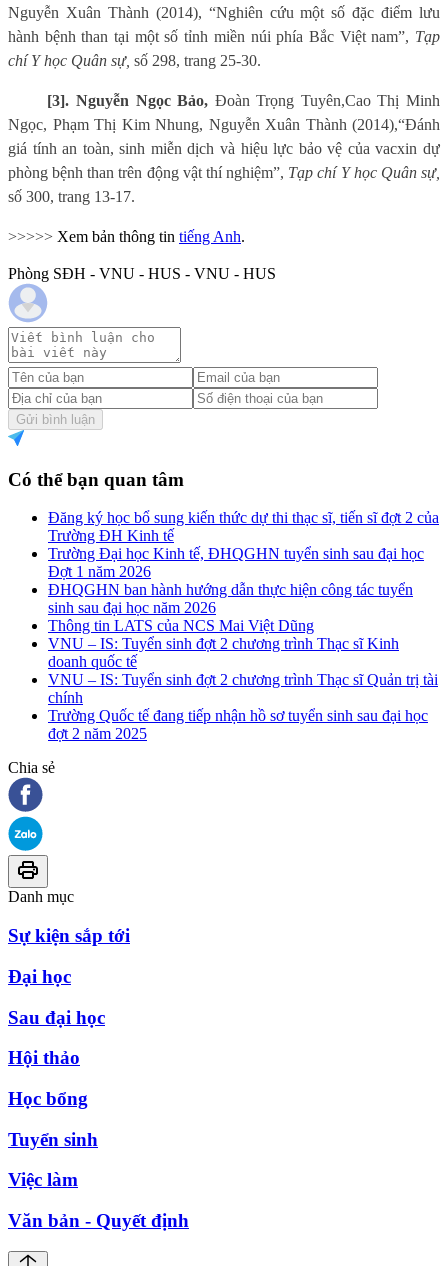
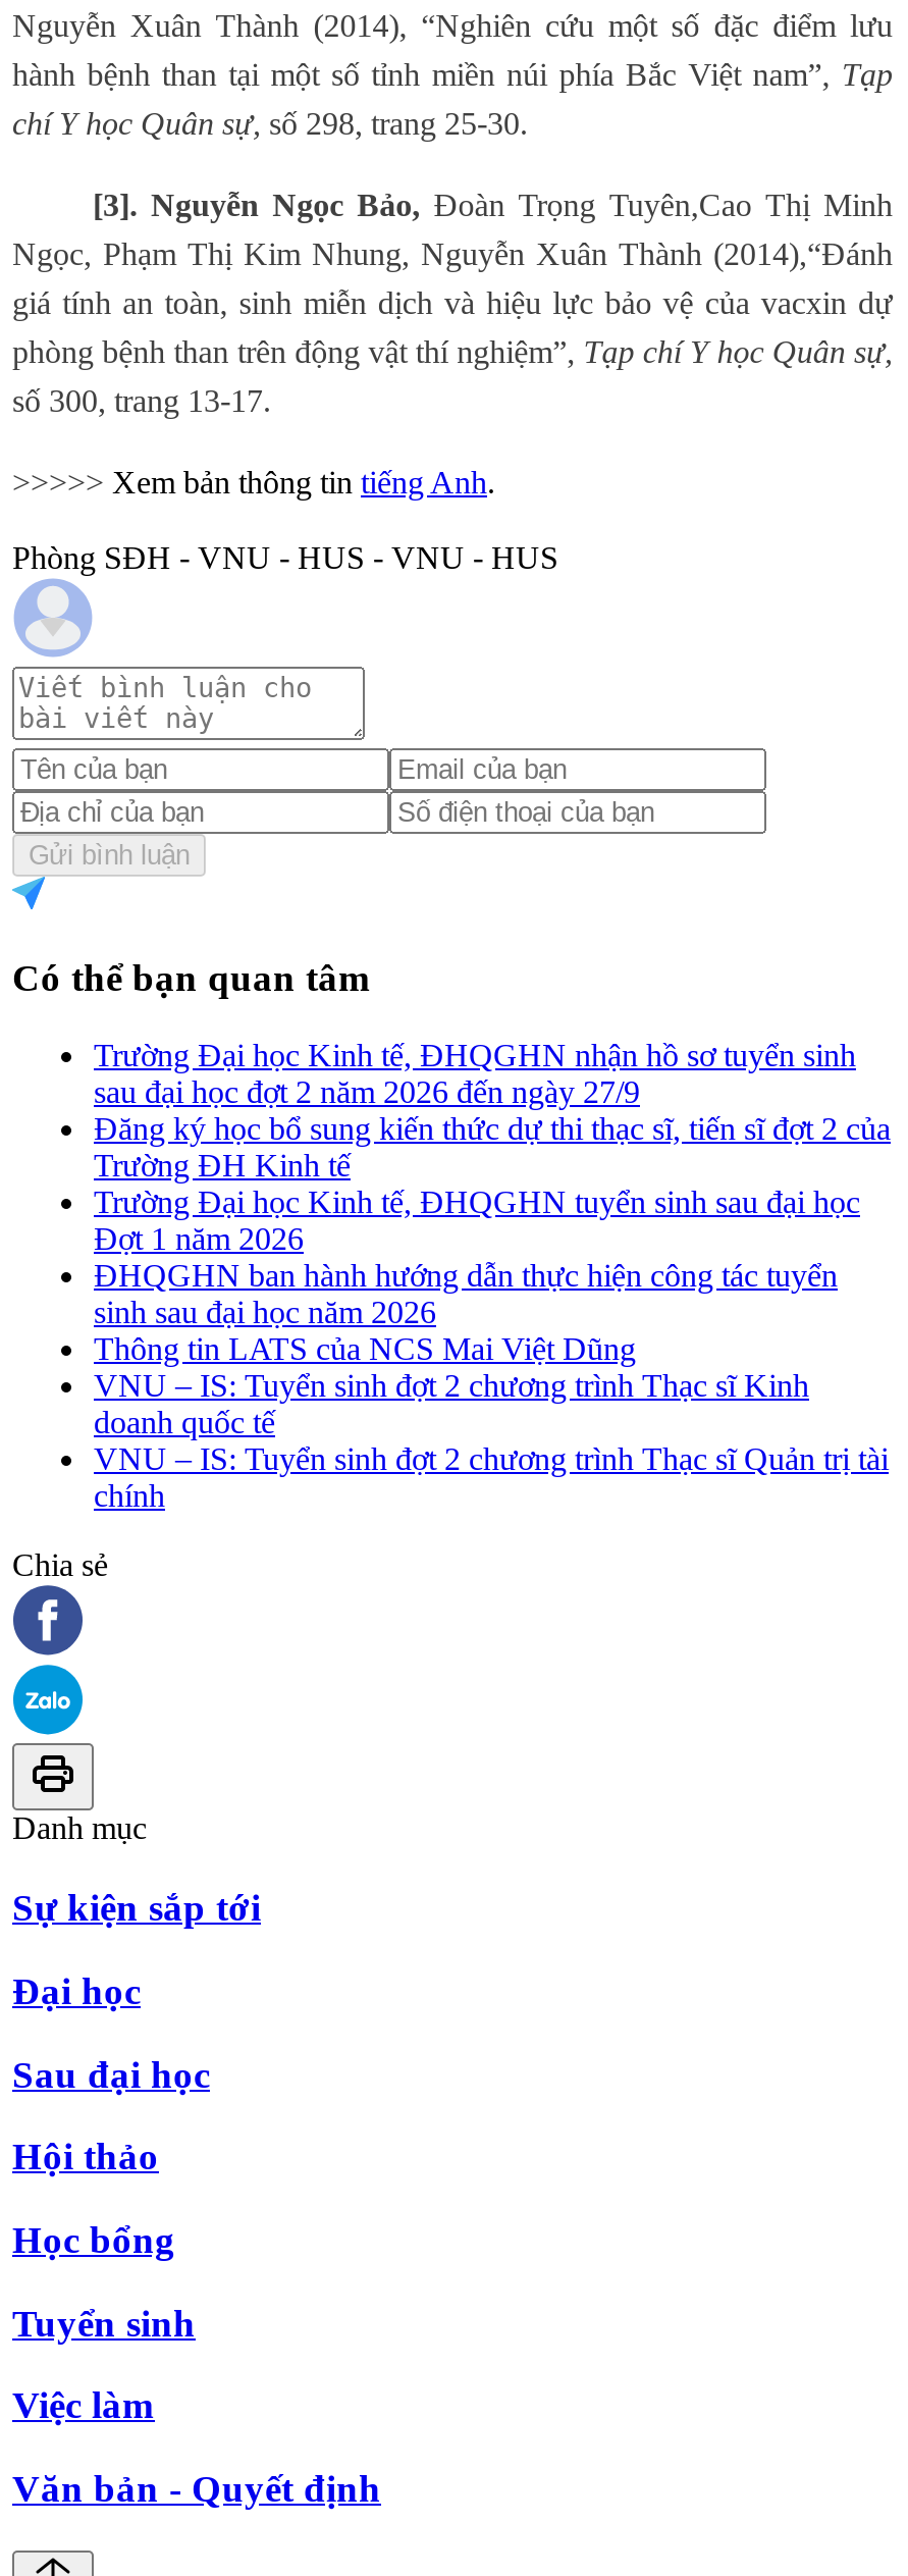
none -> [94,1039,856,1110] Trường Đại học Kinh tế, ĐHQGHN nhận hồ sơ tuyển sinh | sau đại học đợt 2 năm 2026 đến ngày 27/9
moved [48,509,439,706] -> [94,1112,891,1514]: Đăng ký học bổ sung kiến thức dự thi thạc sĩ, tiến sĩ đợt 2 của | Trường ĐH Kinh tế | Trường Đại học Kinh tế, ĐHQGHN tuyển sinh sau đại học | ... | VNU – IS: Tuyển sinh đợt 2 chương trình Thạc sĩ Quản trị tài | chính
[48,707,428,742] Trường Quốc tế đang tiếp nhận hồ sơ tuyển sinh sau đại học | đợt 2 năm 2025 -> none

